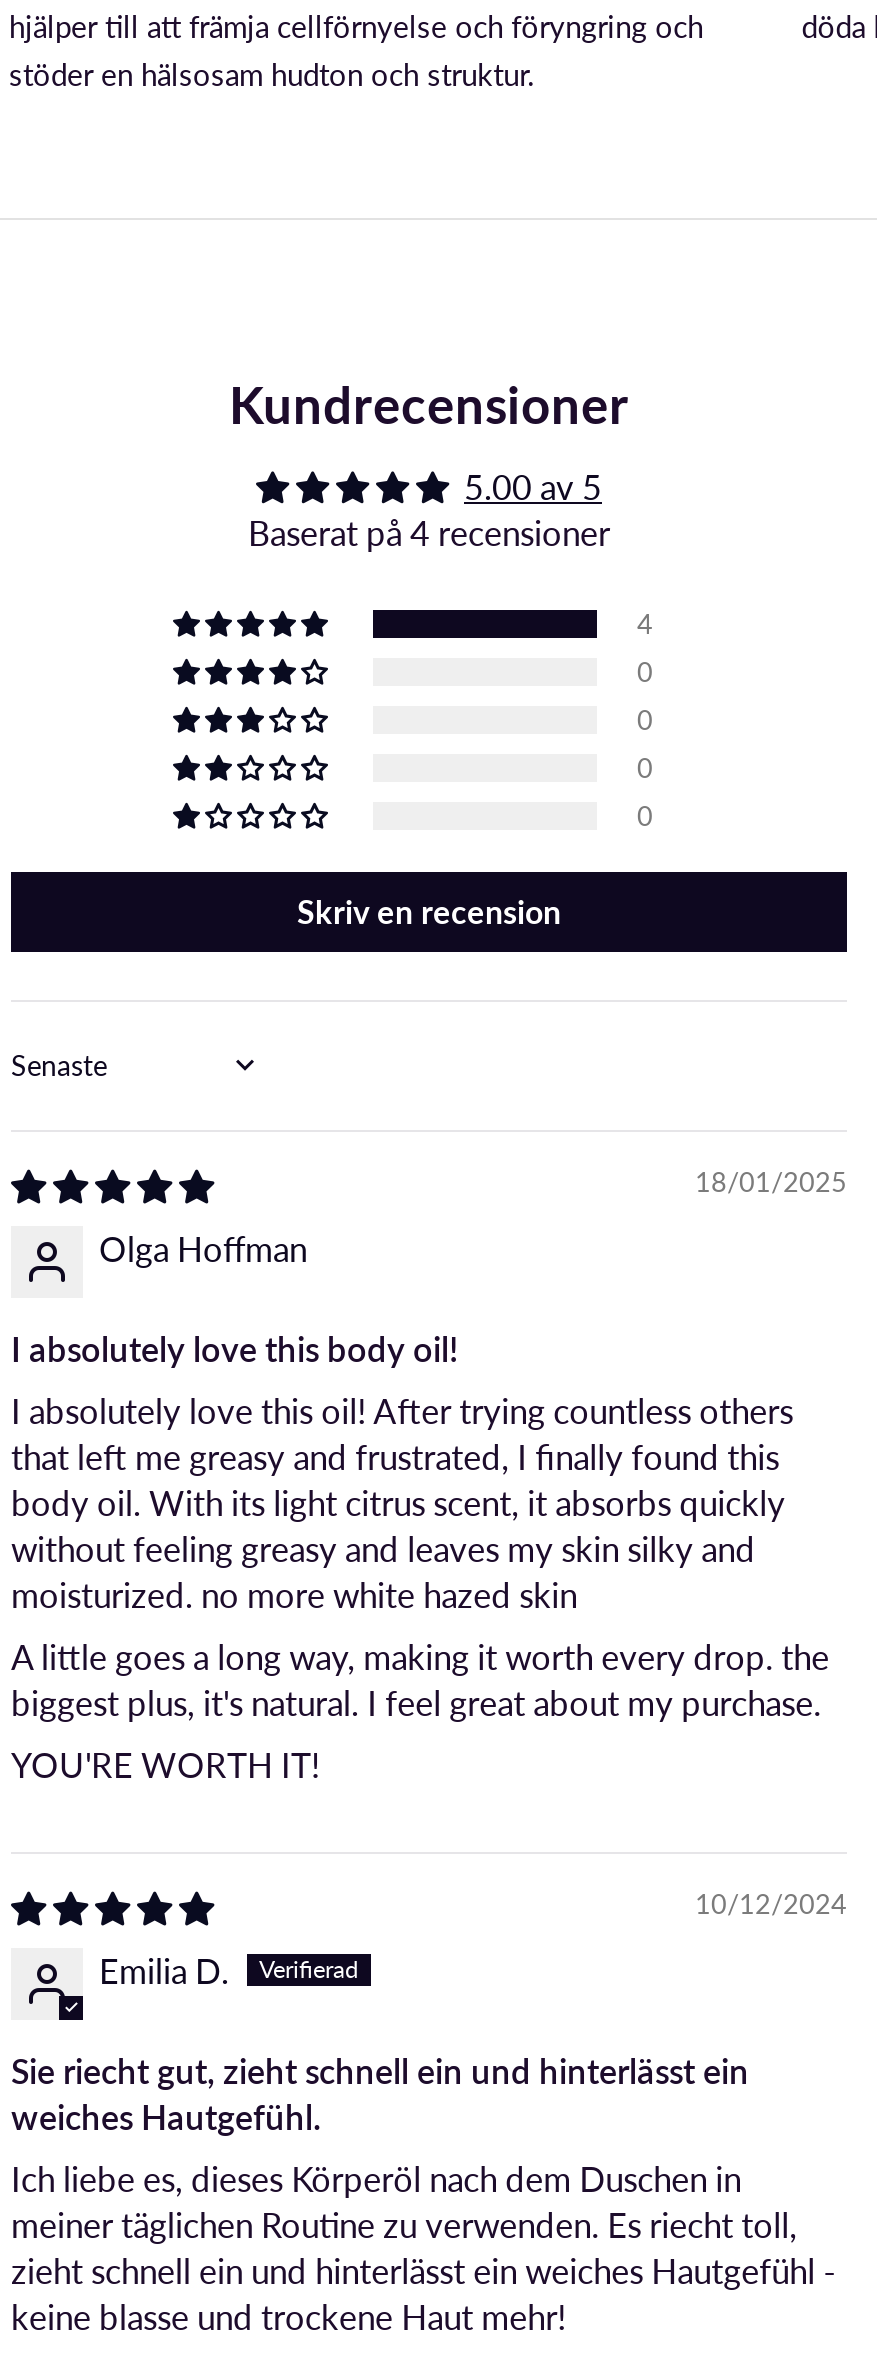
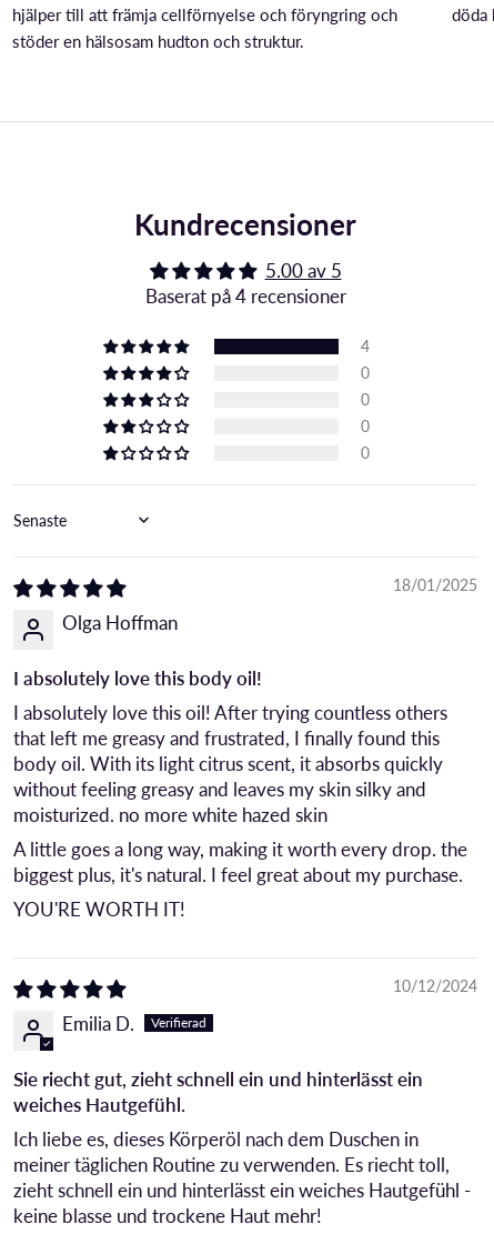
[297,891,561,929] Skriv en recension -> none

